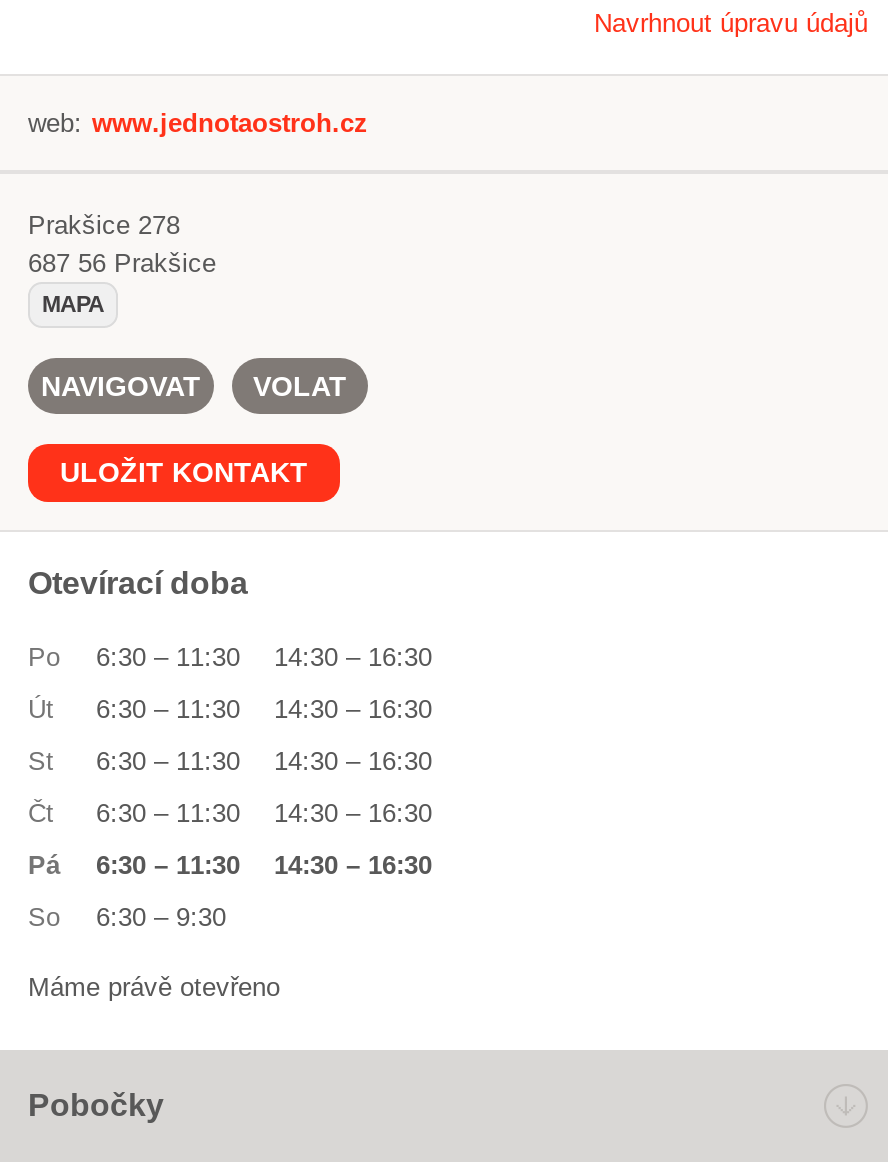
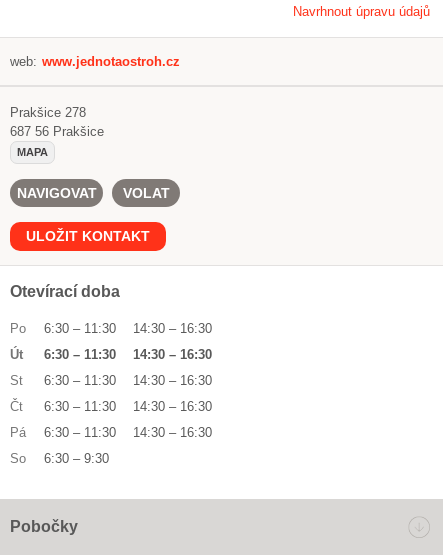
[28,972,280,1002] Máme právě otevřeno -> none

